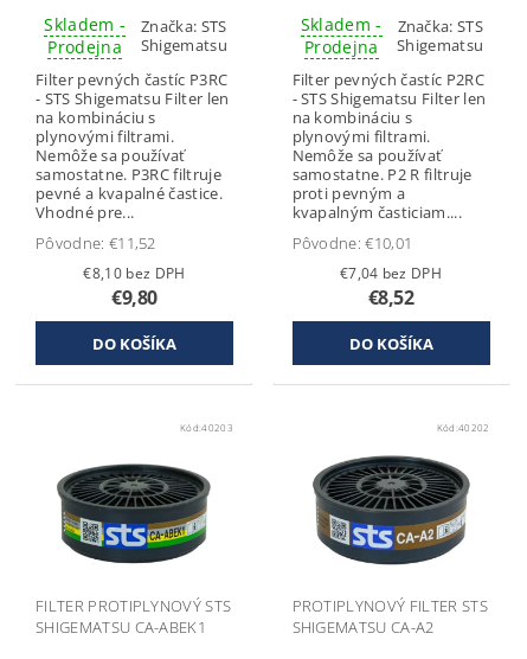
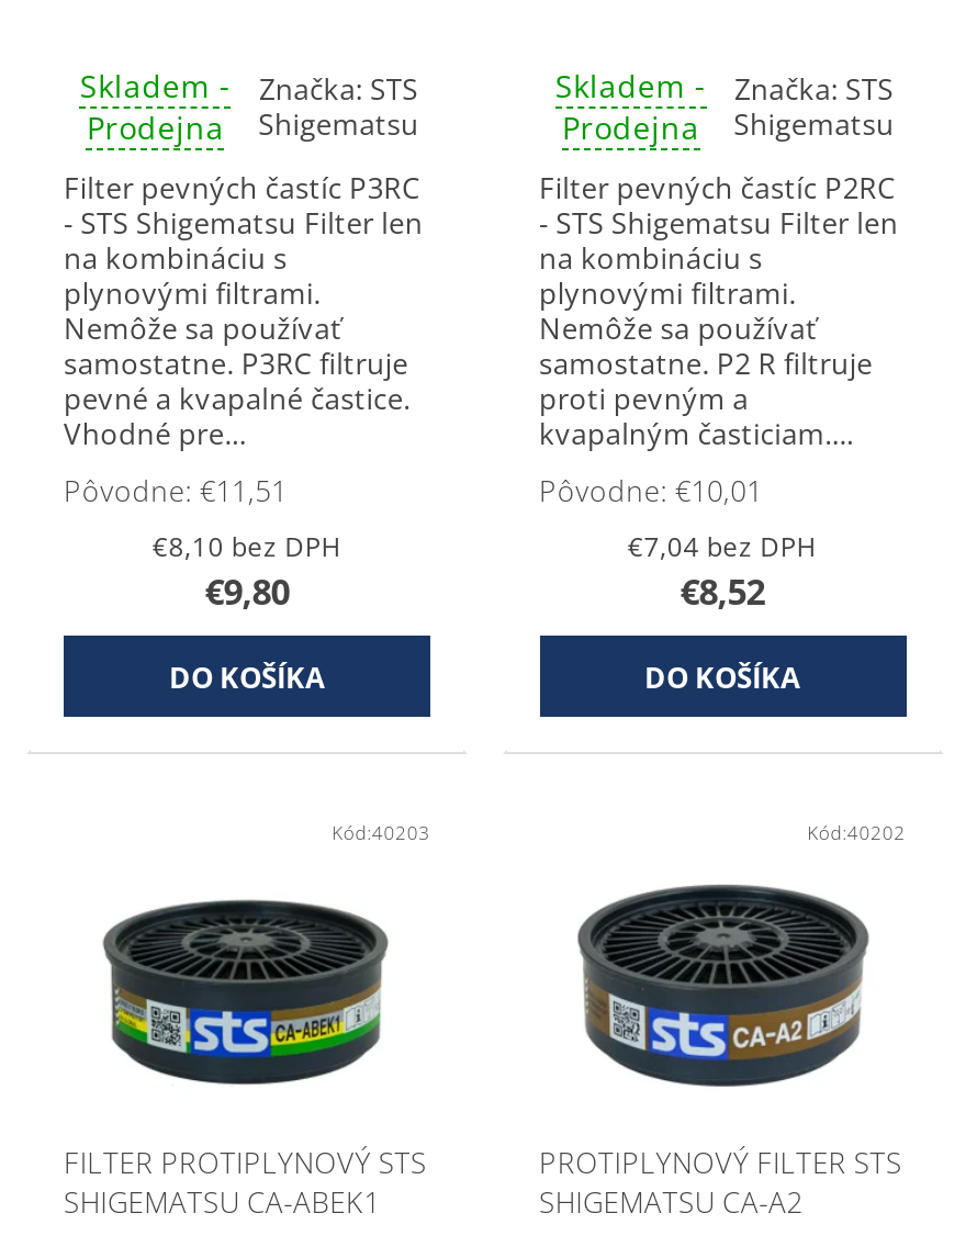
[36,232,156,254] Pôvodne: €11,52 -> [64,471,287,510] Pôvodne: €11,51

